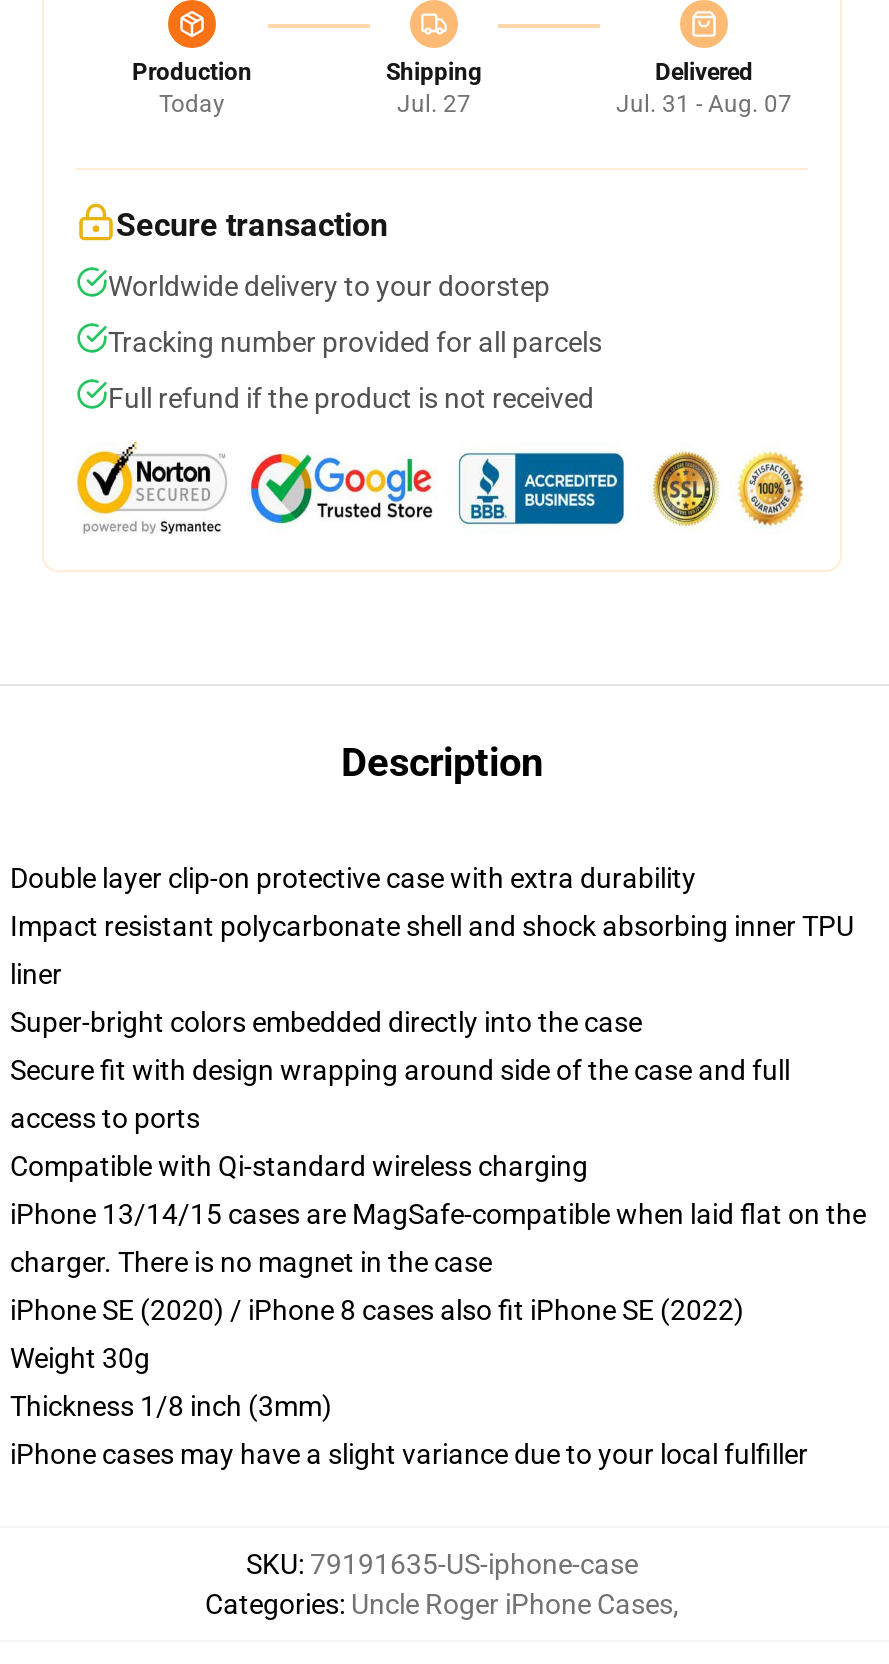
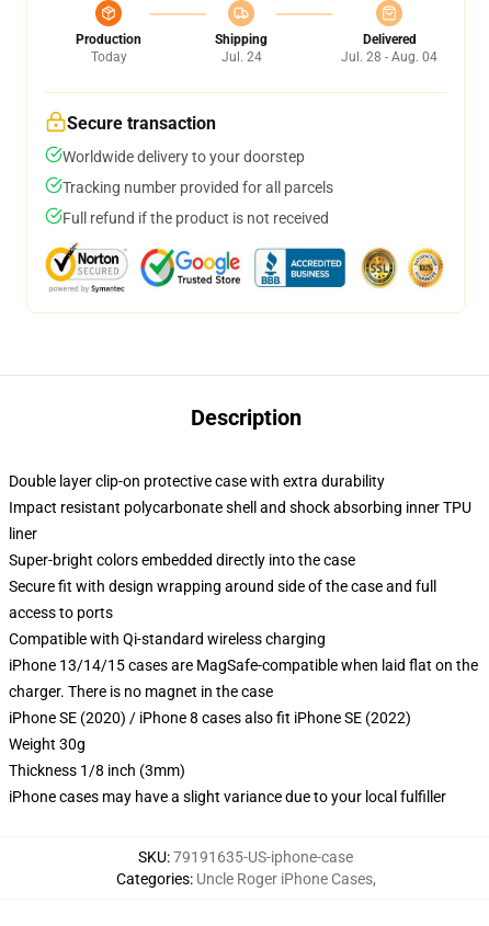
[397,90,471,118] Jul. 27 -> [221,49,261,65] Jul. 24
[616,90,792,118] Jul. 31 - Aug. 07 -> [341,49,437,65] Jul. 28 - Aug. 04

